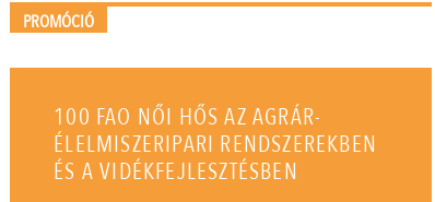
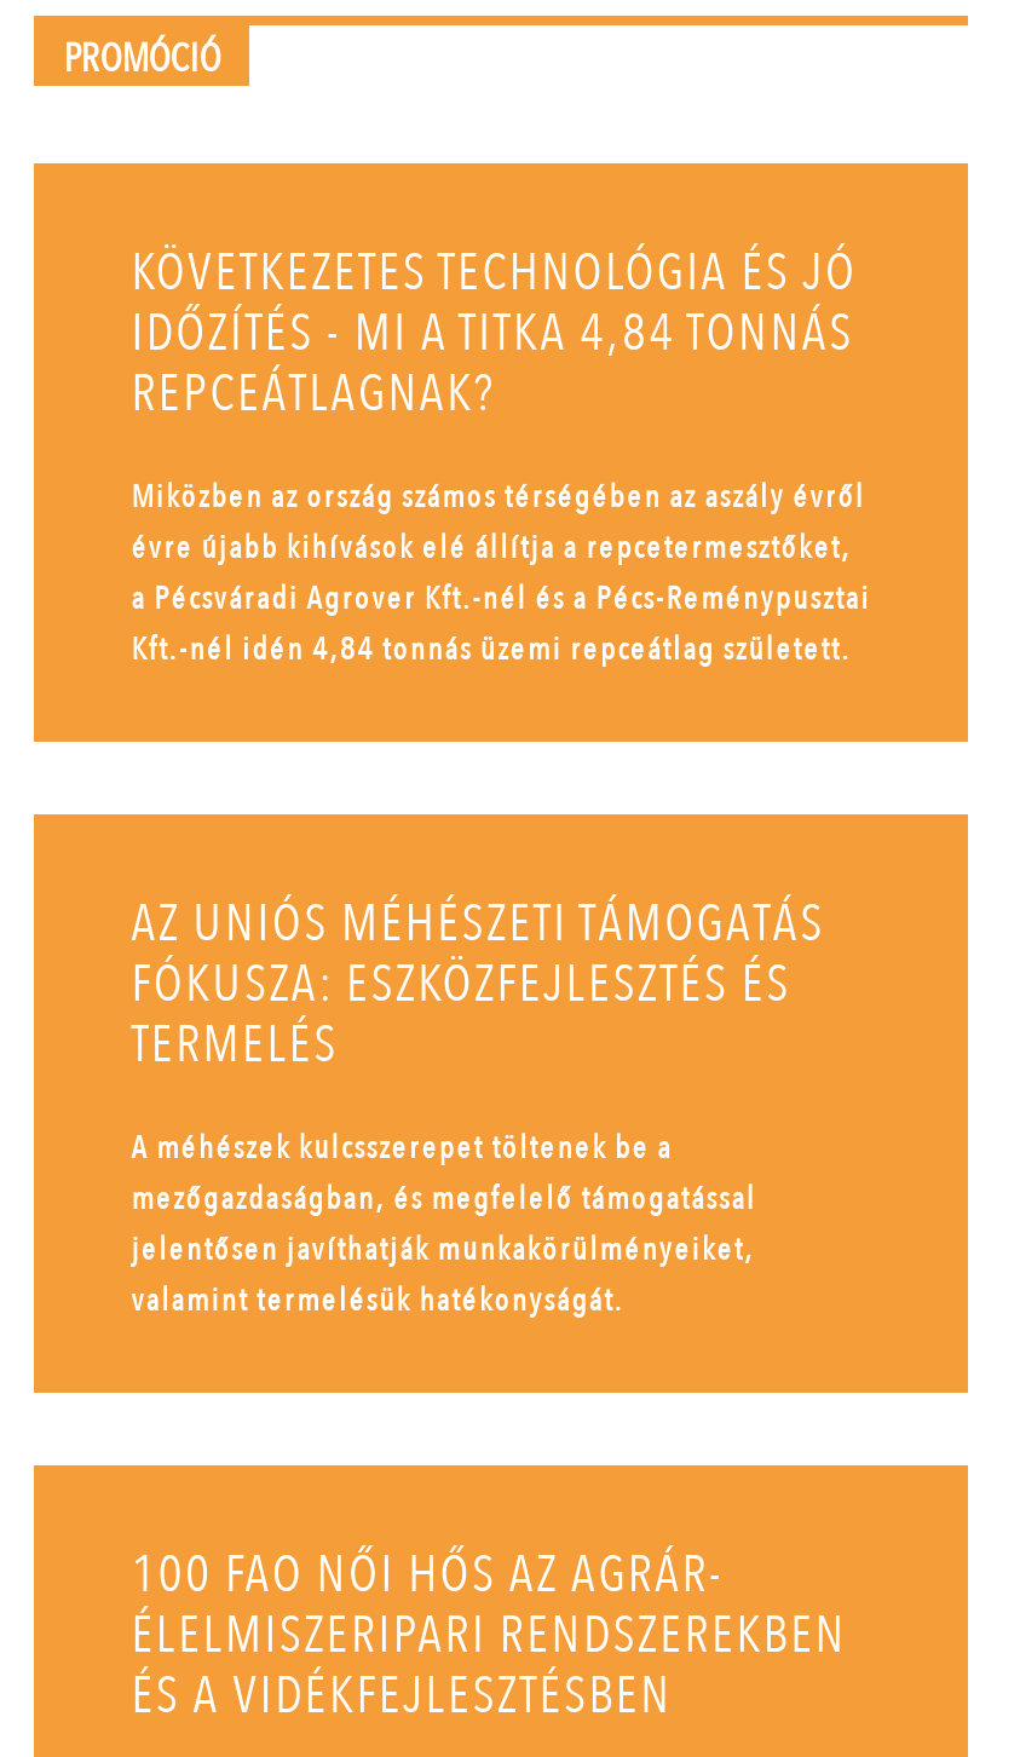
none -> [131,239,871,672] KÖVETKEZETES TECHNOLÓGIA ÉS JÓ | IDŐZÍTÉS - MI A TITKA 4,84 TONNÁS | REPCEÁTLAGNAK? | Miközben az ország számos térségében az aszály évről | évre újabb kihívások elé állítja a repcetermesztőket, | a Pécsváradi Agrover Kft.-nél és a Pécs-Reménypusztai | Kft.-nél idén 4,84 tonnás üzemi repceátlag született.
none -> [131,890,825,1323] AZ UNIÓS MÉHÉSZETI TÁMOGATÁS | FÓKUSZA: ESZKÖZFEJLESZTÉS ÉS | TERMELÉS | A méhészek kulcsszerepet töltenek be a | mezőgazdaságban, és megfelelő támogatással | jelentősen javíthatják munkakörülményeiket, | valamint termelésük hatékonyságát.

